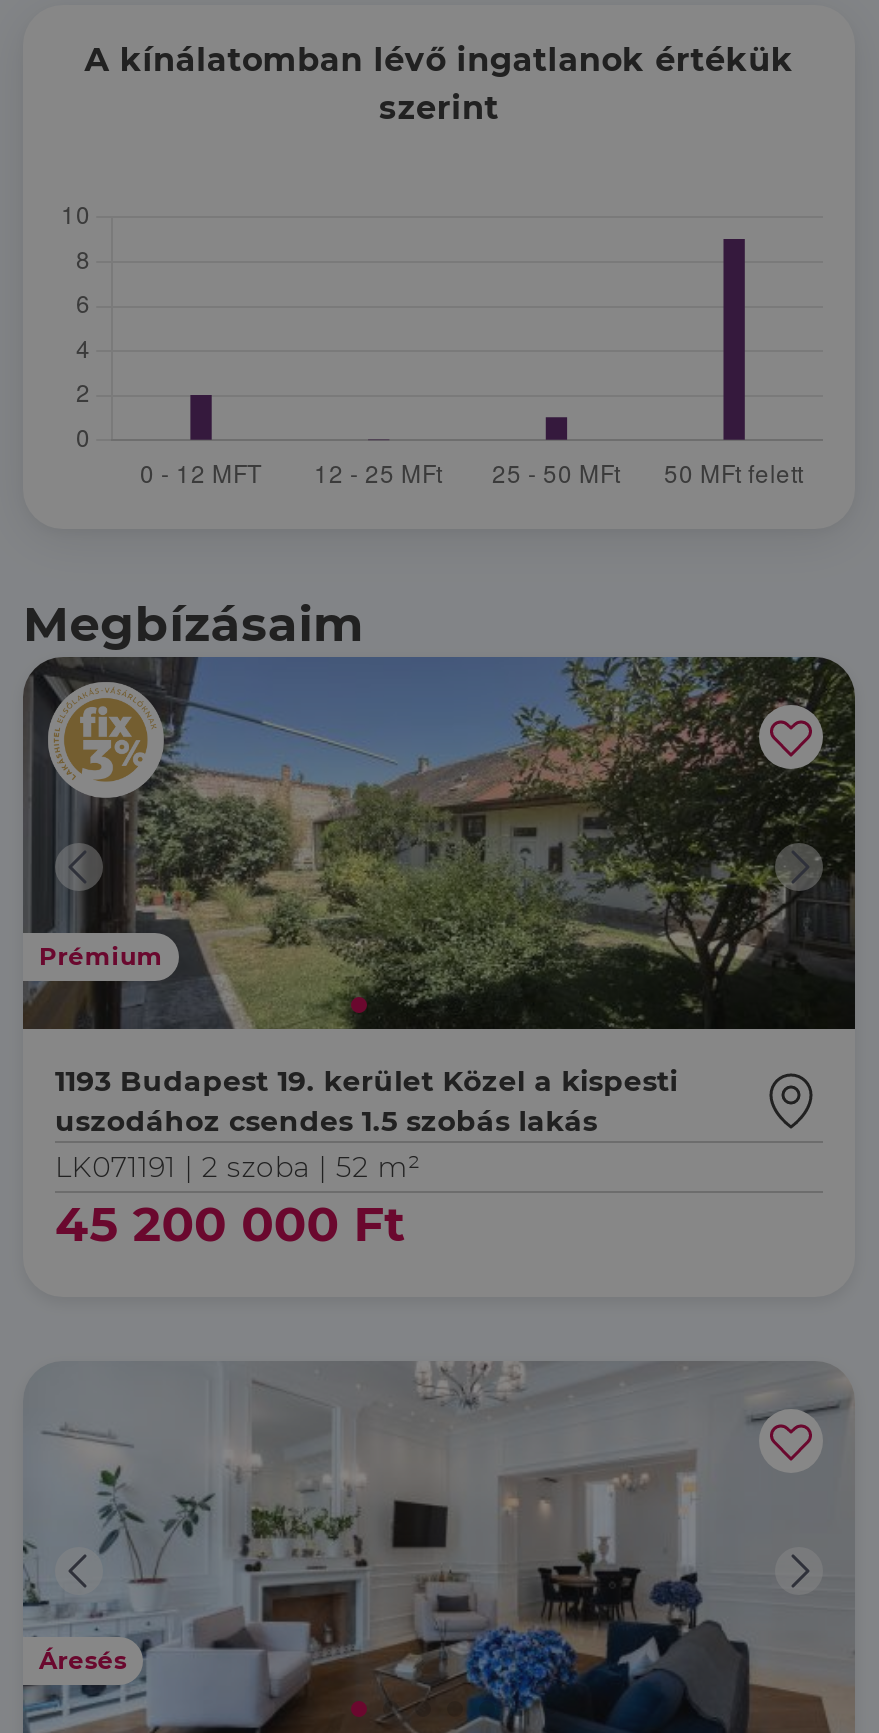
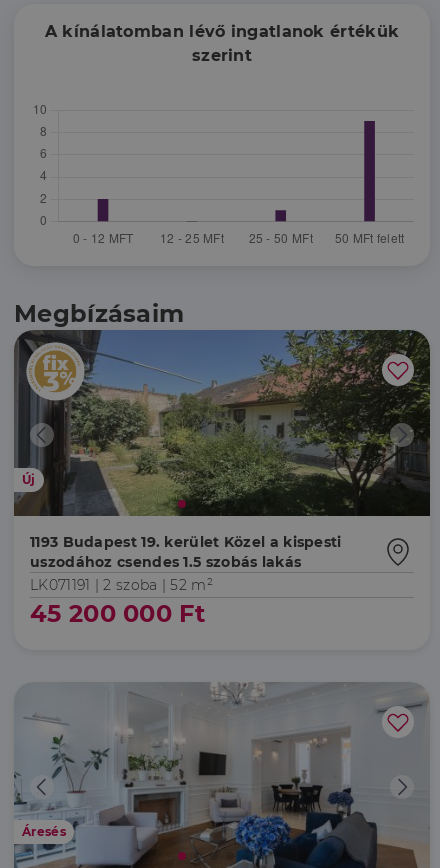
[39,941,163,971] Prémium -> [22,472,36,487] Új

